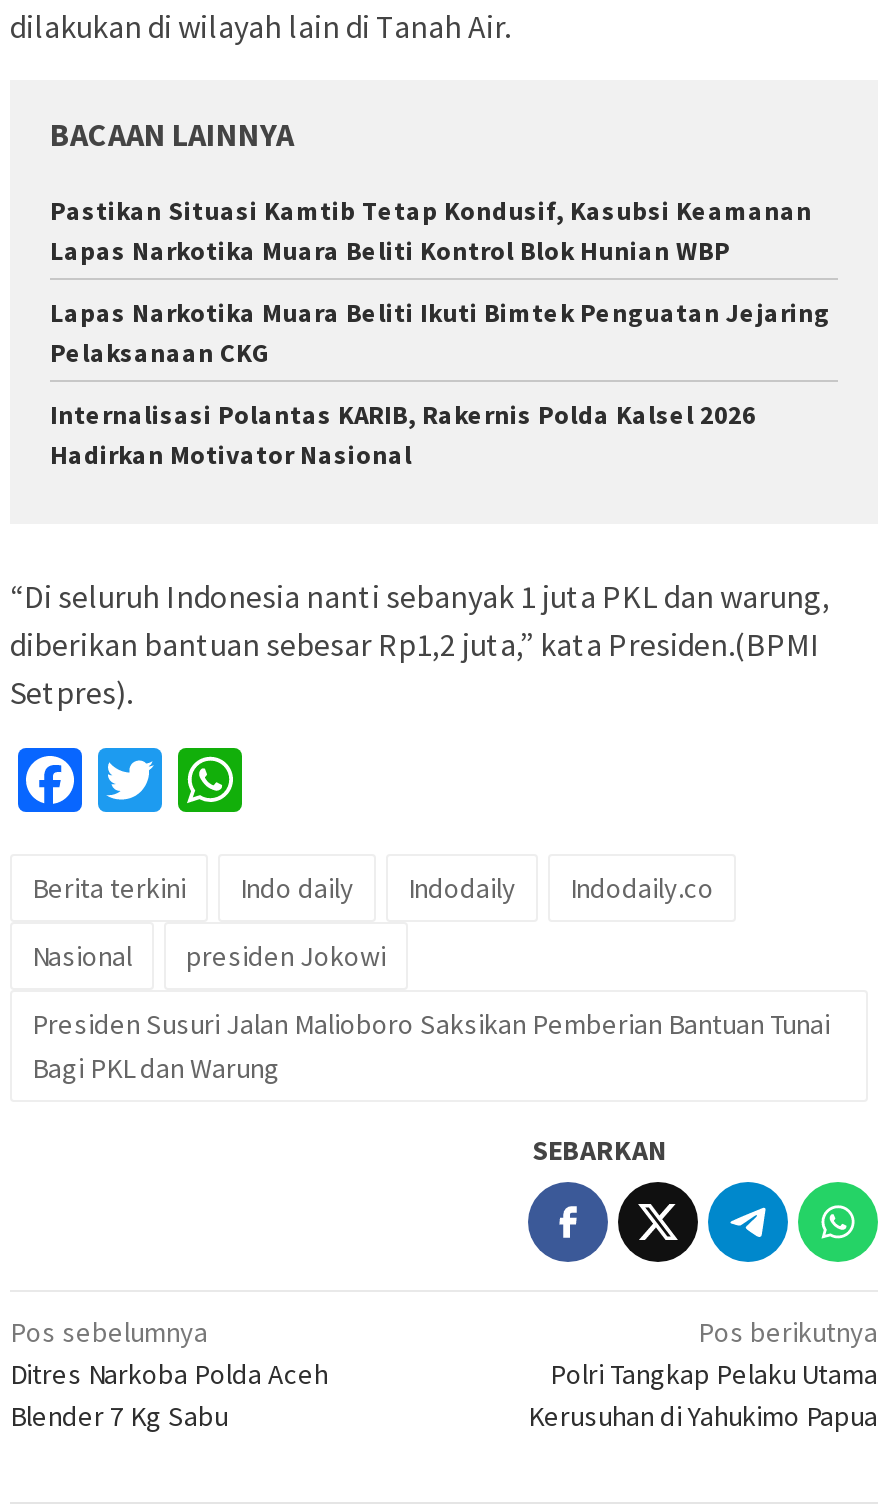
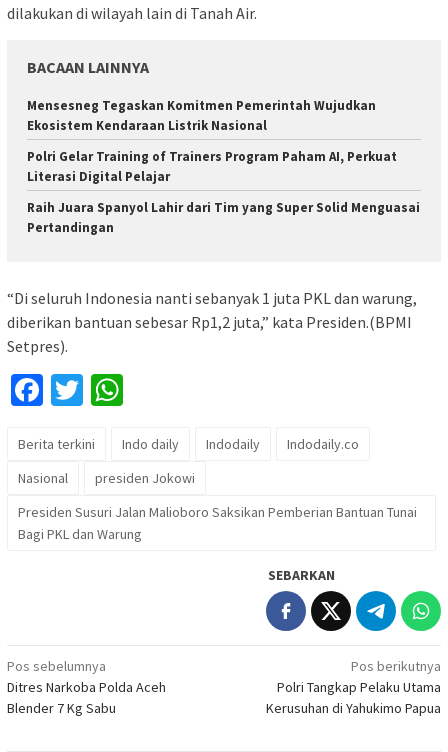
[50,194,812,268] Pastikan Situasi Kamtib Tetap Kondusif, Kasubsi Keamanan | Lapas Narkotika Muara Beliti Kontrol Blok Hunian WBP -> [27,97,376,134] Mensesneg Tegaskan Komitmen Pemerintah Wujudkan | Ekosistem Kendaraan Listrik Nasional
[50,296,830,370] Lapas Narkotika Muara Beliti Ikuti Bimtek Penguatan Jejaring | Pelaksanaan CKG -> [27,148,397,185] Polri Gelar Training of Trainers Program Paham AI, Perkuat | Literasi Digital Pelajar
[50,398,756,472] Internalisasi Polantas KARIB, Rakernis Polda Kalsel 2026 | Hadirkan Motivator Nasional -> [27,199,420,236] Raih Juara Spanyol Lahir dari Tim yang Super Solid Menguasai | Pertandingan

